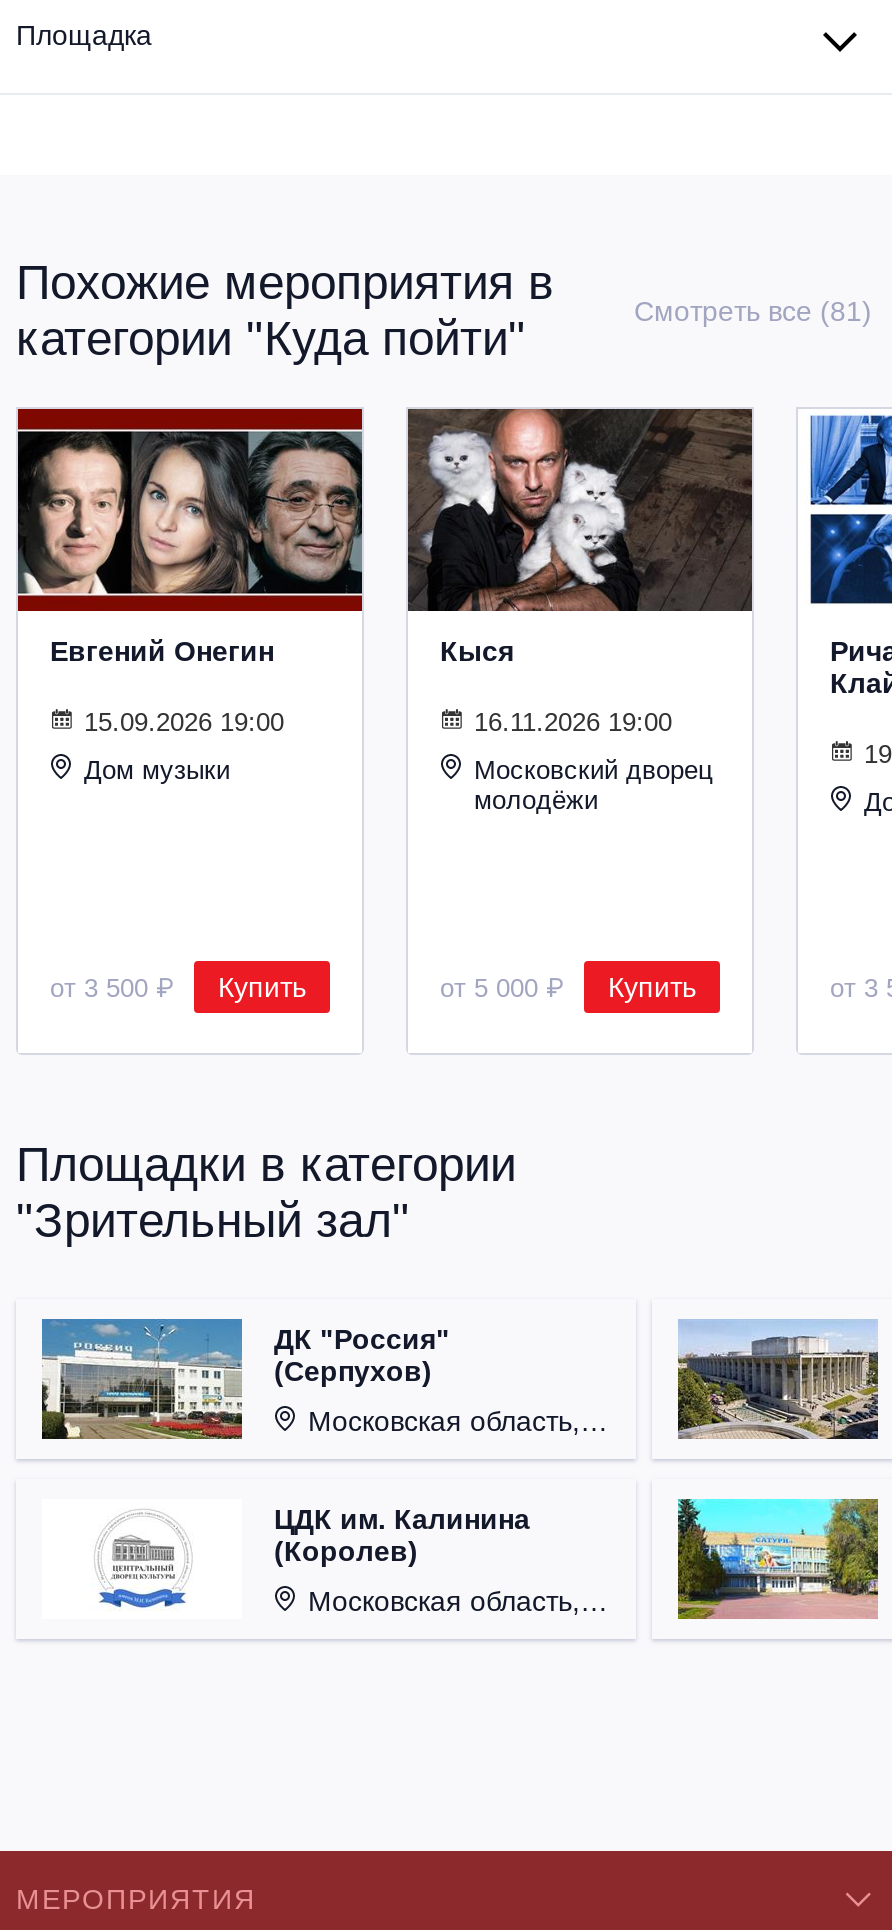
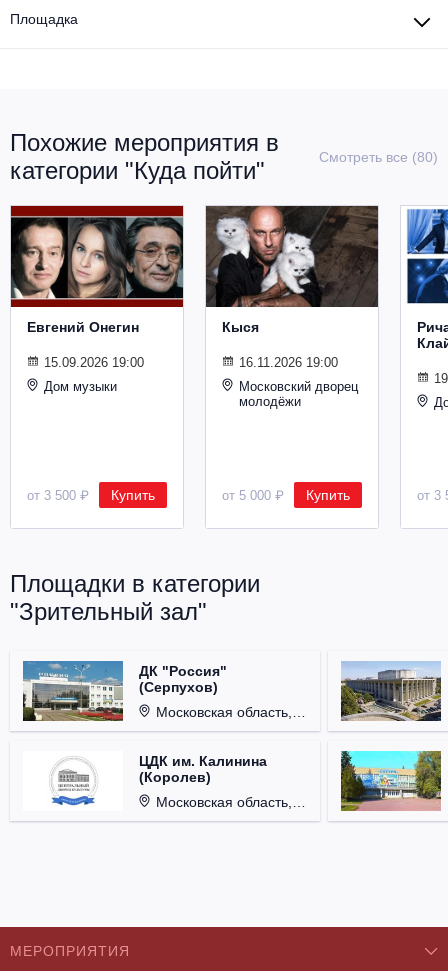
[634,295,872,327] Смотреть все (81) -> [319,149,438,165] Смотреть все (80)

